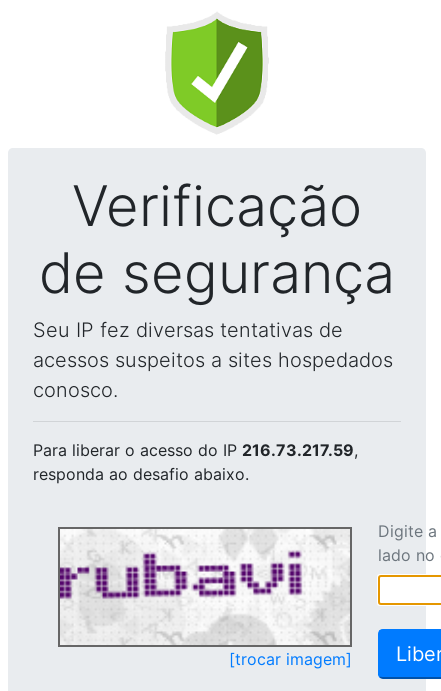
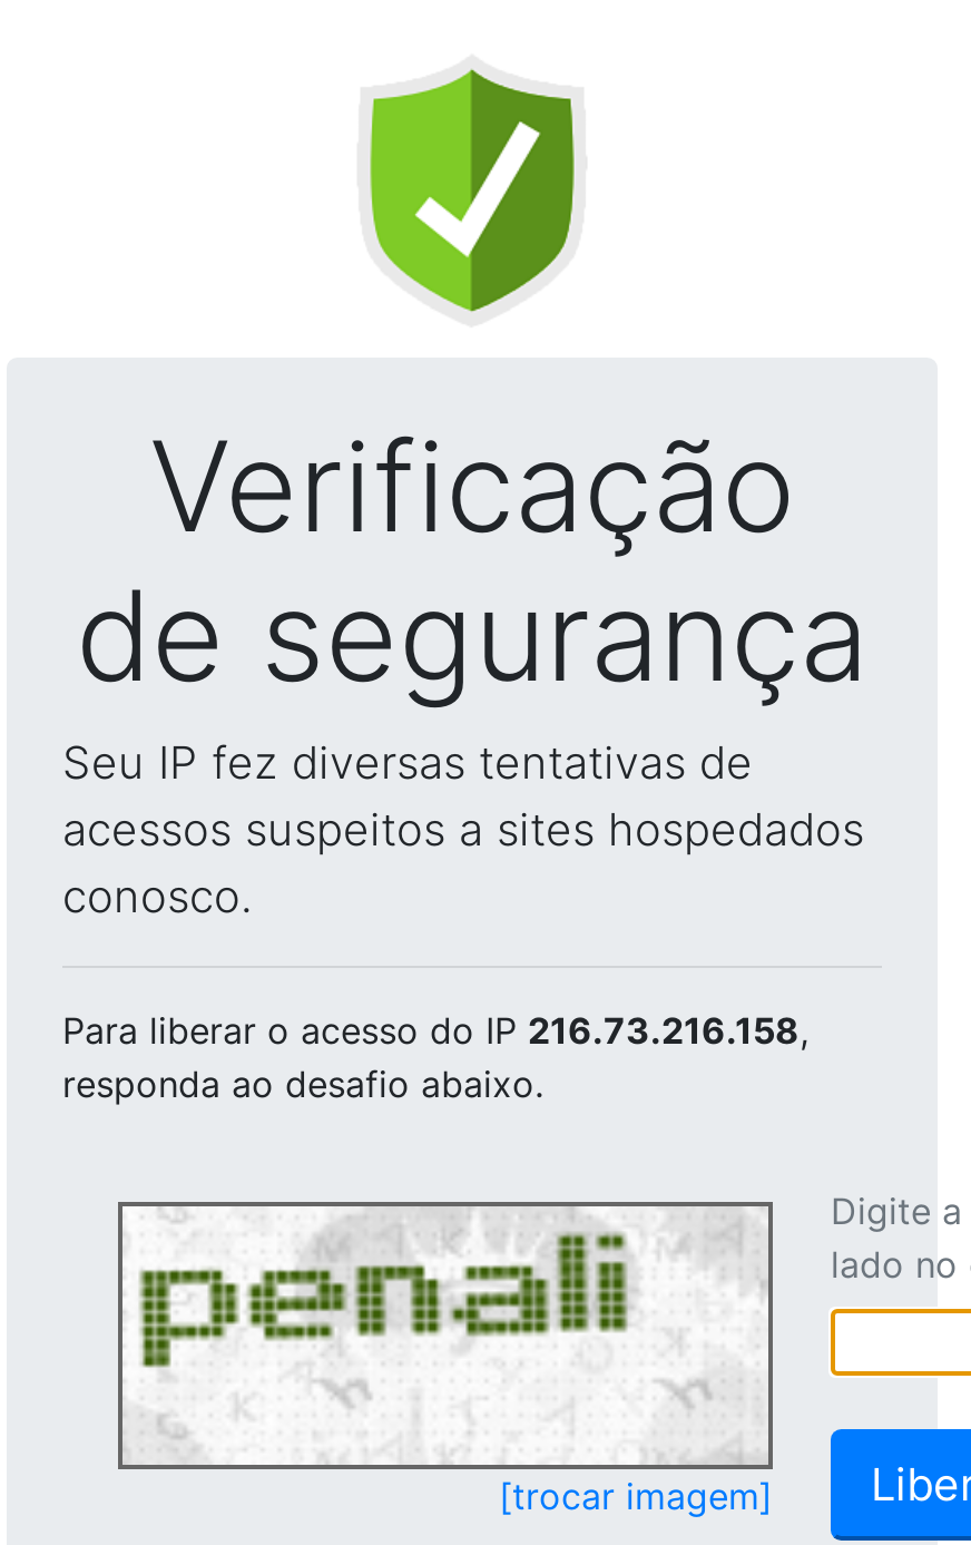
[33,440,358,460] Para liberar o acesso do IP 216.73.217.59, -> [62,1008,808,1053] Para liberar o acesso do IP 216.73.216.158,
[59,531,331,643] [image] -> [122,1213,753,1460] [image]

